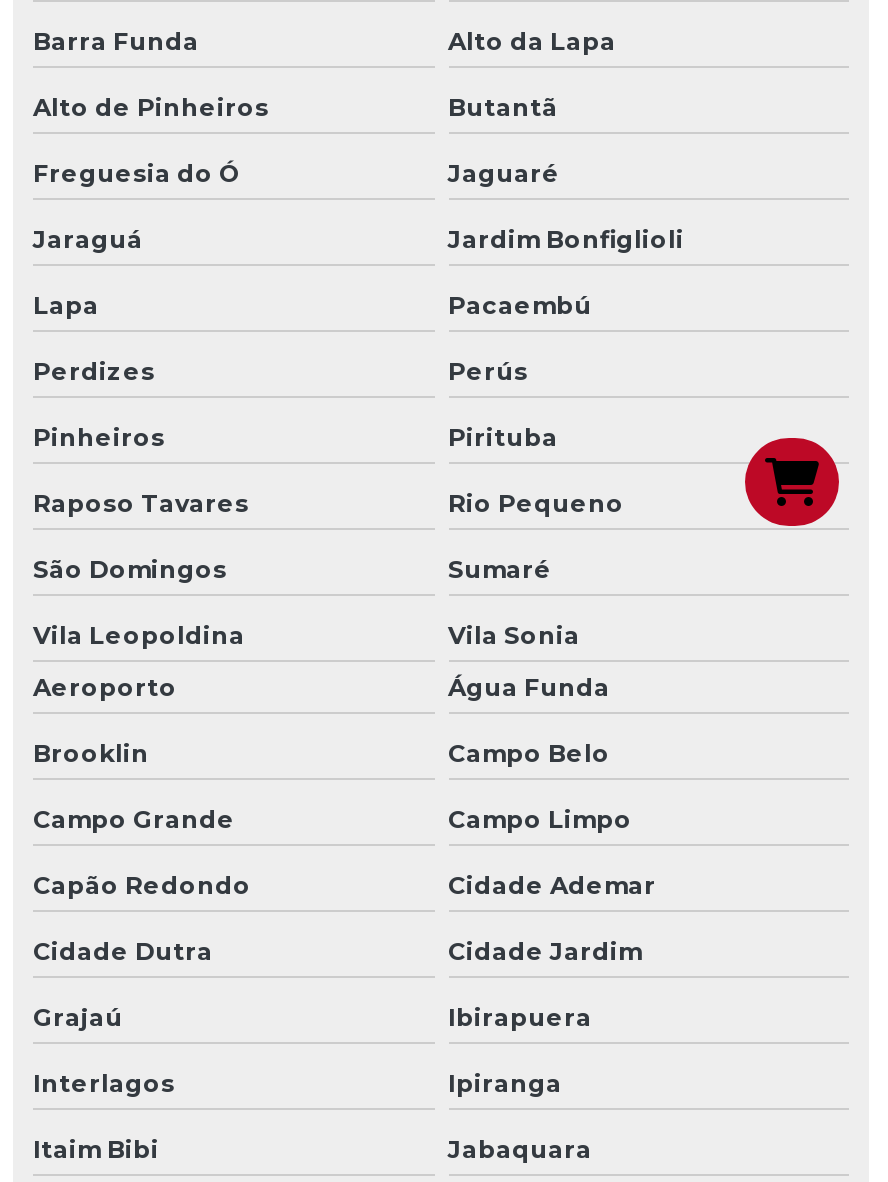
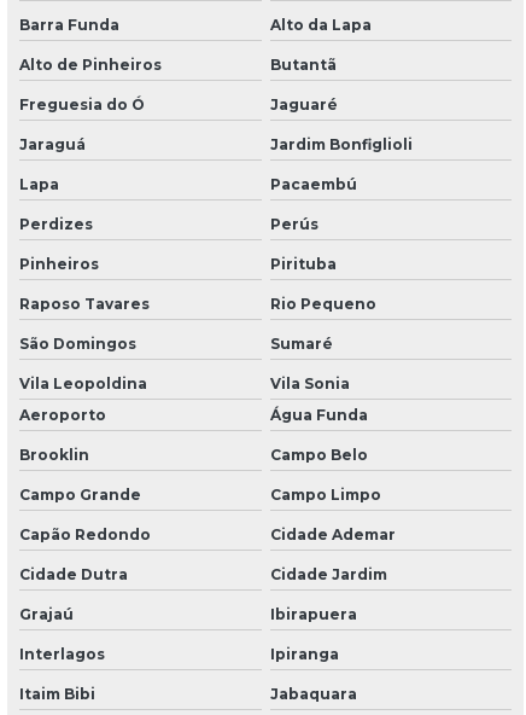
[743,436,841,528] [image] -> none

